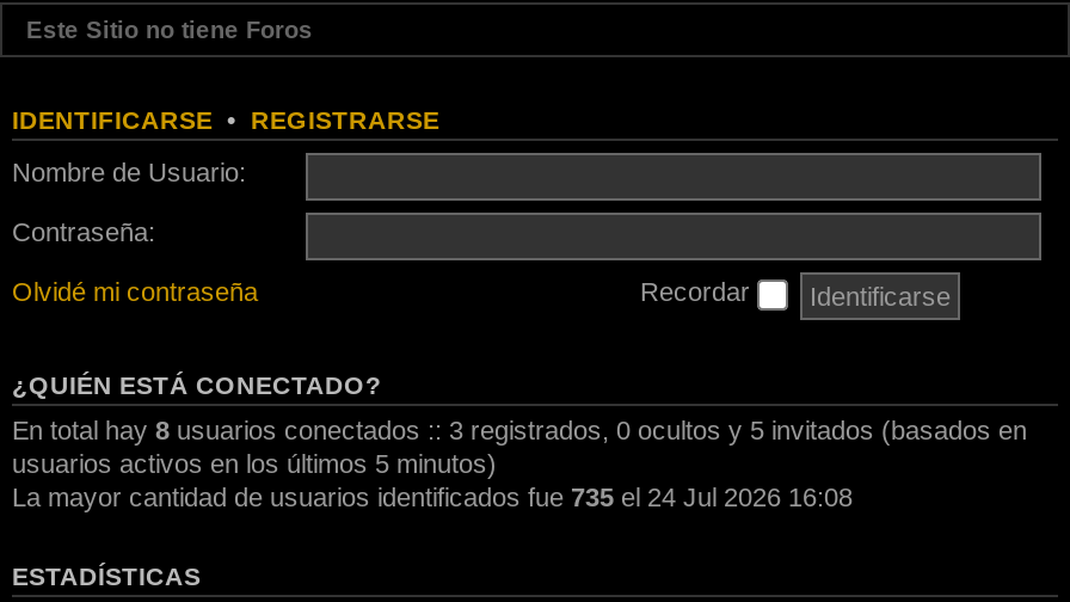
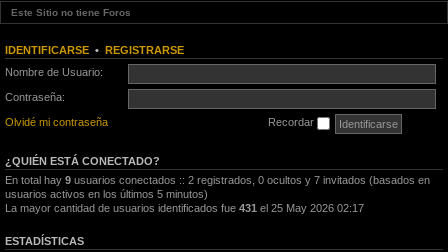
[12,416,1027,444] En total hay 8 usuarios conectados :: 3 registrados, 0 ocultos y 5 invitados (basados en -> [5,174,430,186] En total hay 9 usuarios conectados :: 2 registrados, 0 ocultos y 7 invitados (basados en
[12,483,853,511] La mayor cantidad de usuarios identificados fue 735 el 24 Jul 2026 16:08 -> [5,202,364,214] La mayor cantidad de usuarios identificados fue 431 el 25 May 2026 02:17

